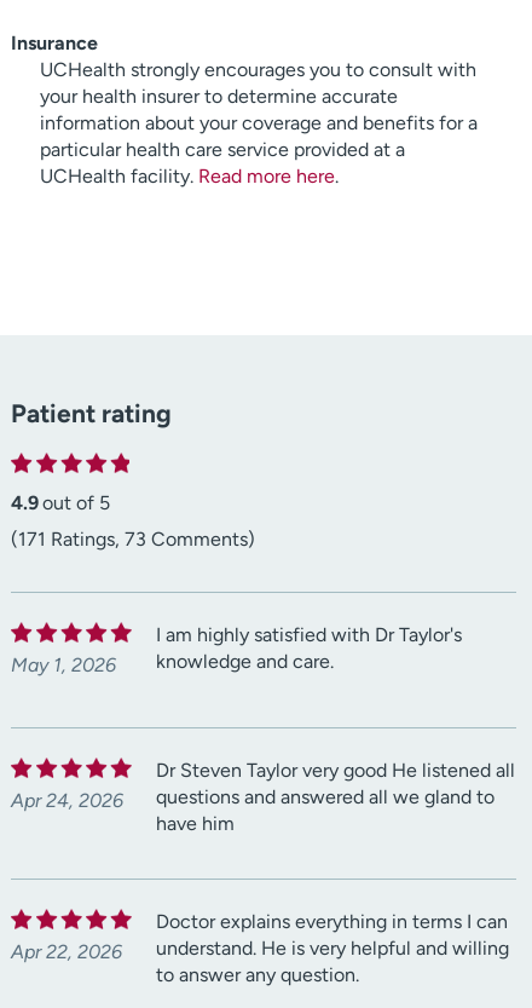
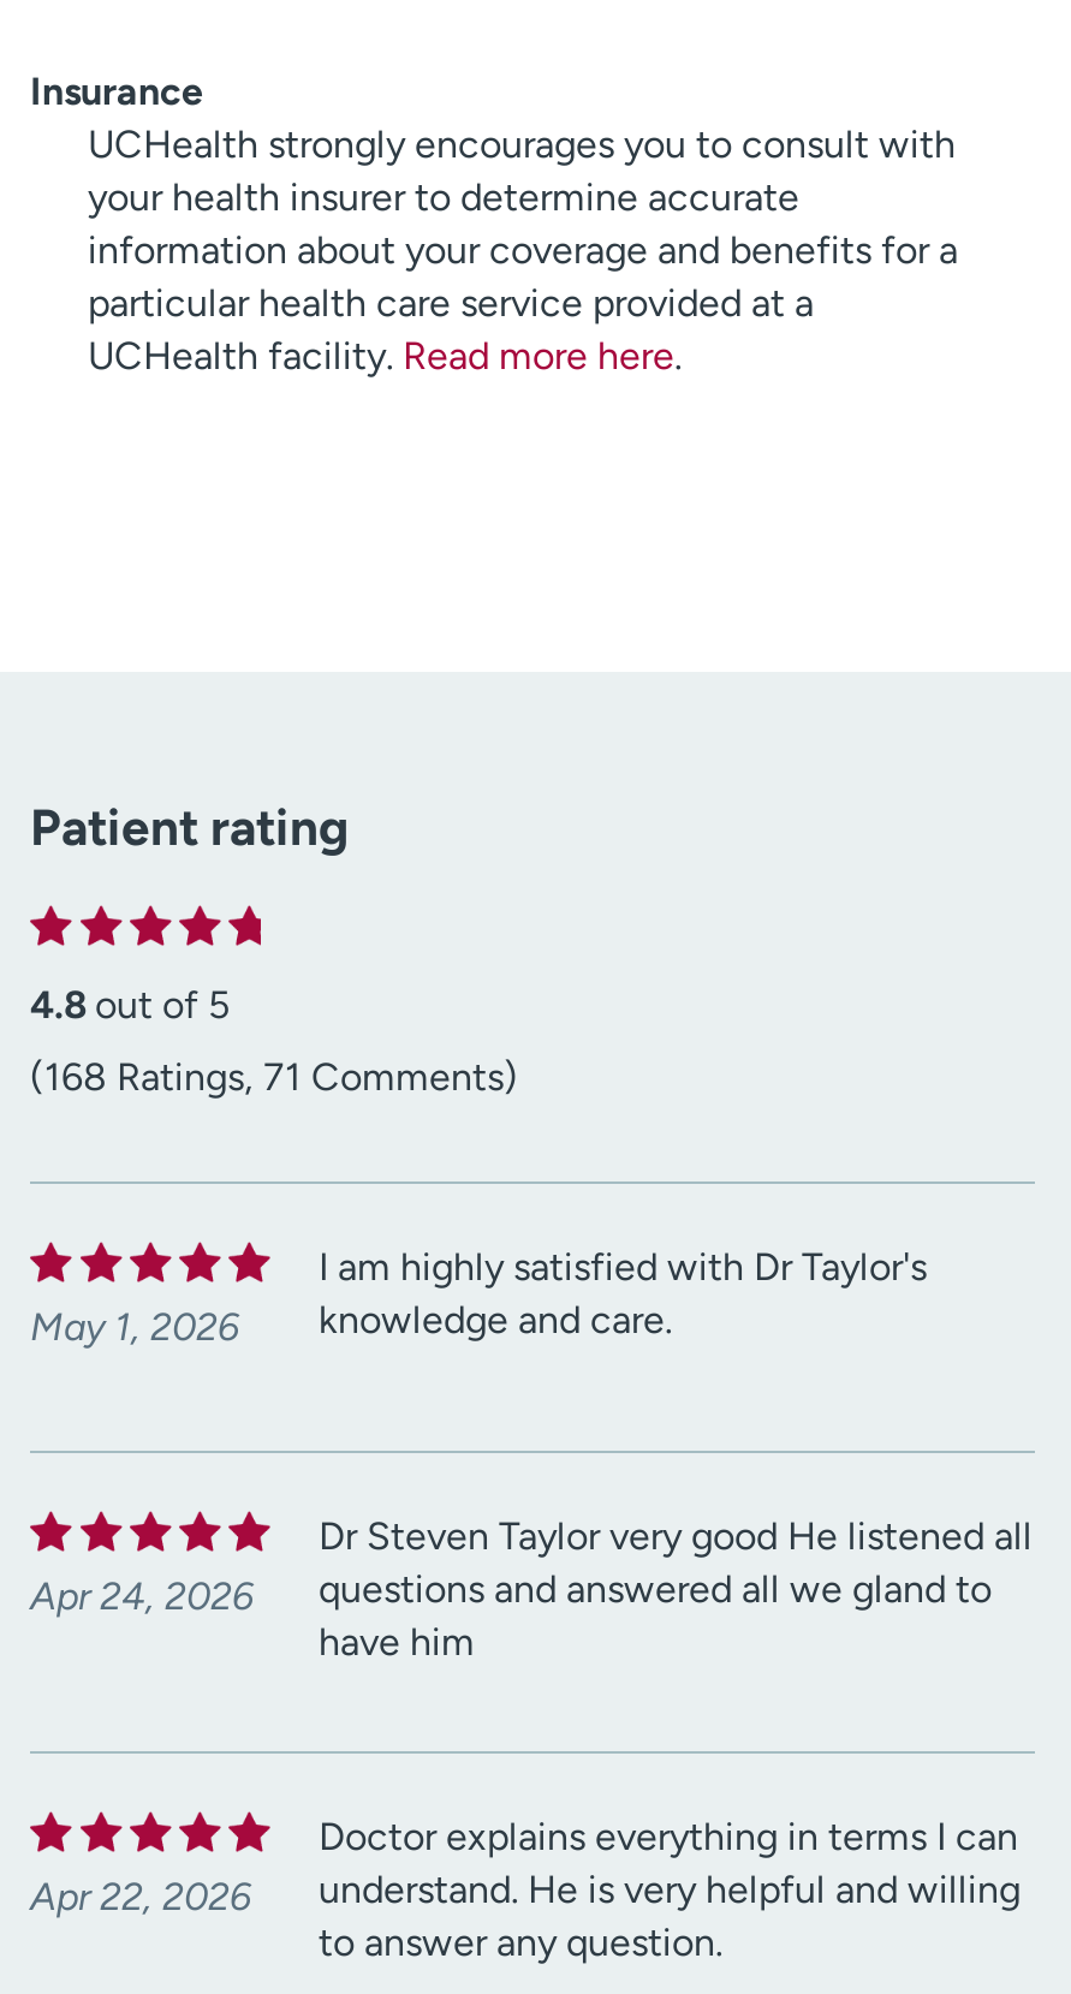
[11,491,110,514] 4.9 out of 5 -> [30,982,230,1027] 4.8 out of 5
[11,527,255,550] (171 Ratings, 73 Comments) -> [30,1054,518,1100] (168 Ratings, 71 Comments)

